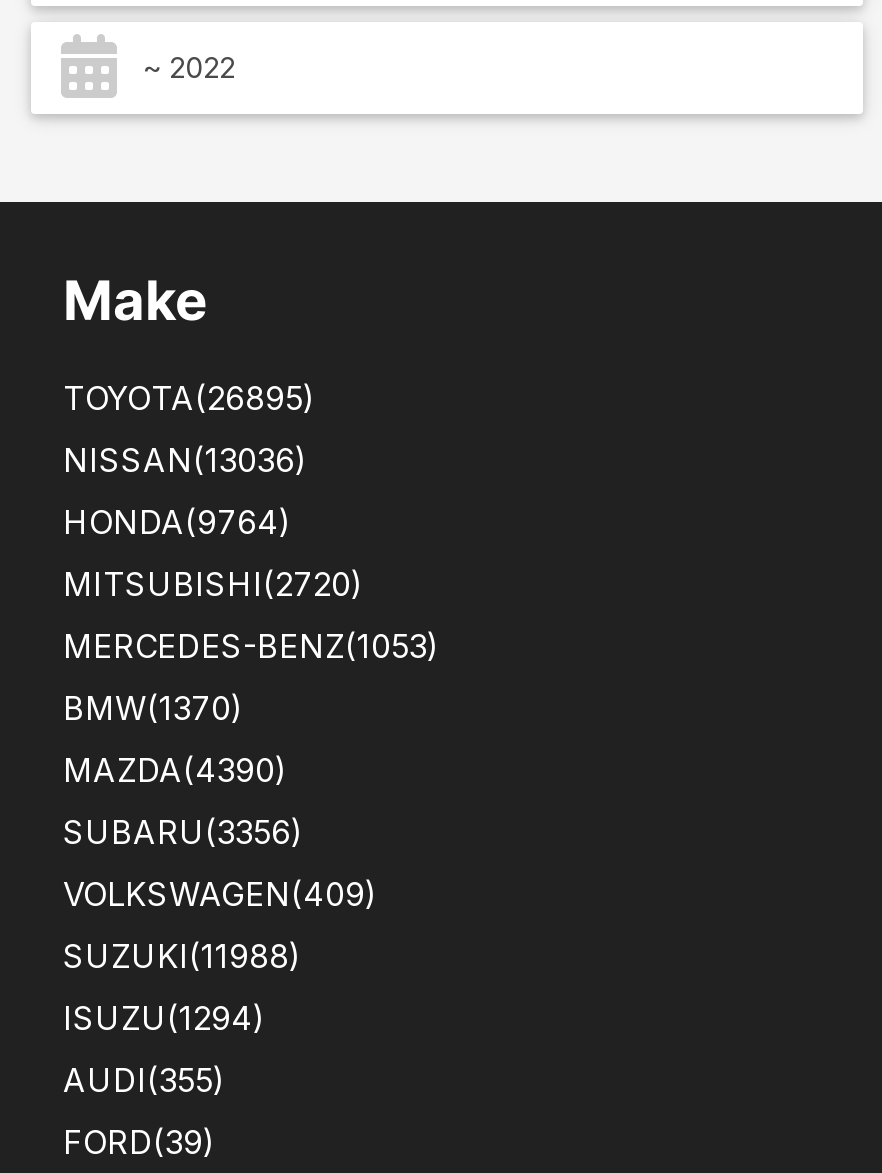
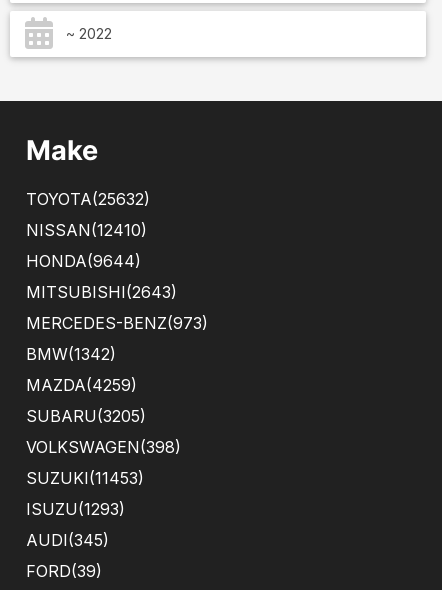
[63,378,315,418] TOYOTA(26895) -> [26,189,150,209] TOYOTA(25632)
[63,440,307,480] NISSAN (13036) -> [26,220,147,240] NISSAN (12410)
[63,502,291,542] HONDA(9764) -> [26,251,141,271] HONDA(9644)
[63,564,363,604] MITSUBISHI (2720) -> [26,282,177,302] MITSUBISHI (2643)
[63,626,439,666] MERCEDES-BENZ(1053) -> [26,313,208,333] MERCEDES-BENZ(973)
[63,688,243,728] BMW(1370) -> [26,344,116,364] BMW(1342)
[63,750,287,790] MAZDA(4390) -> [26,375,137,395] MAZDA(4259)
[63,812,303,852] SUBARU (3356) -> [26,406,146,426] SUBARU (3205)
[63,874,377,914] VOLKSWAGEN (409) -> [26,437,181,457] VOLKSWAGEN (398)
[63,936,301,976] SUZUKI (11988) -> [26,468,144,488] SUZUKI (11453)
[63,998,265,1038] ISUZU (1294) -> [26,499,125,519] ISUZU (1293)
[63,1060,225,1100] AUDI (355) -> [26,530,109,550] AUDI (345)

